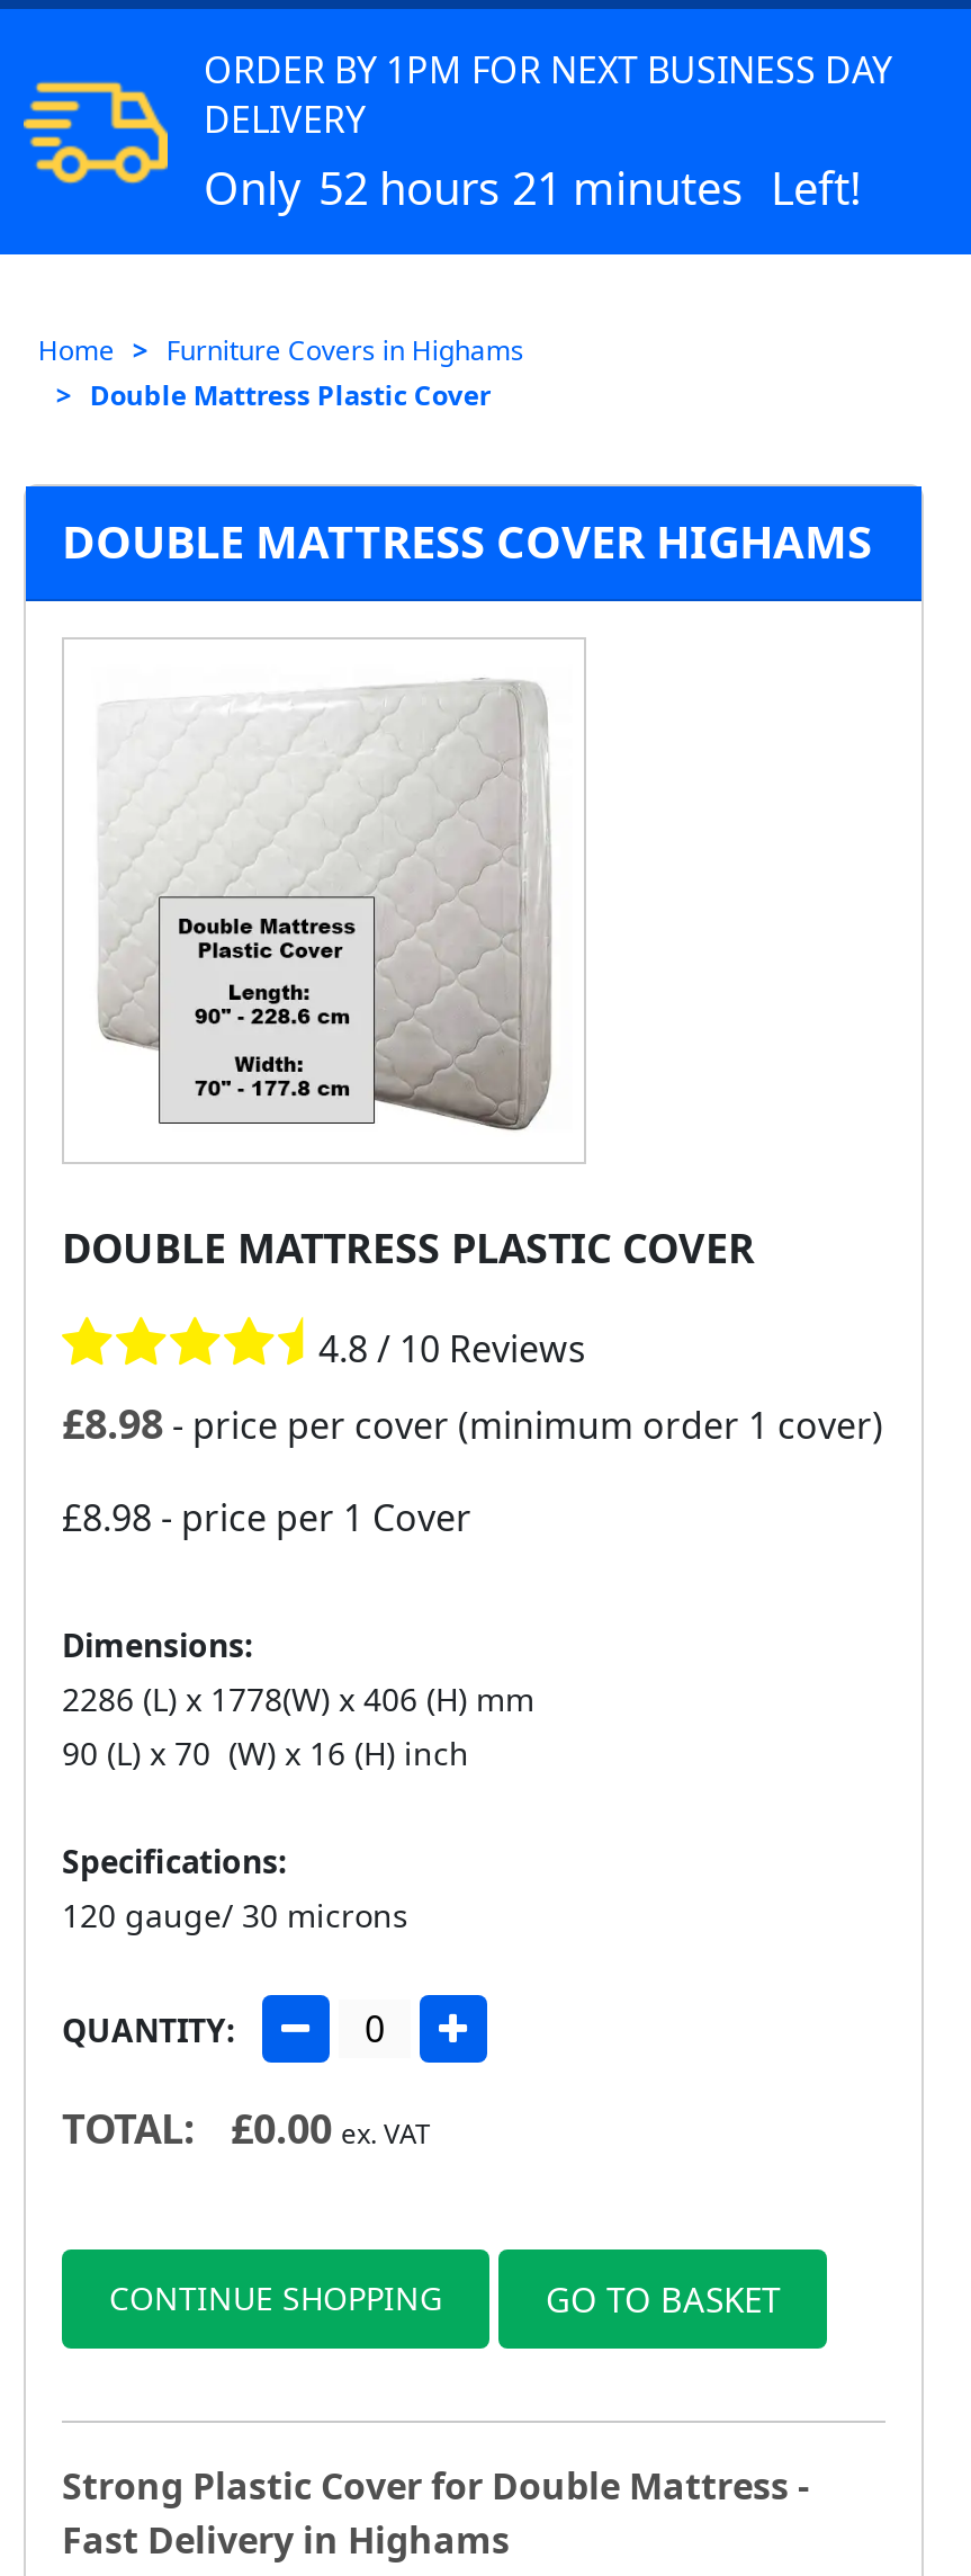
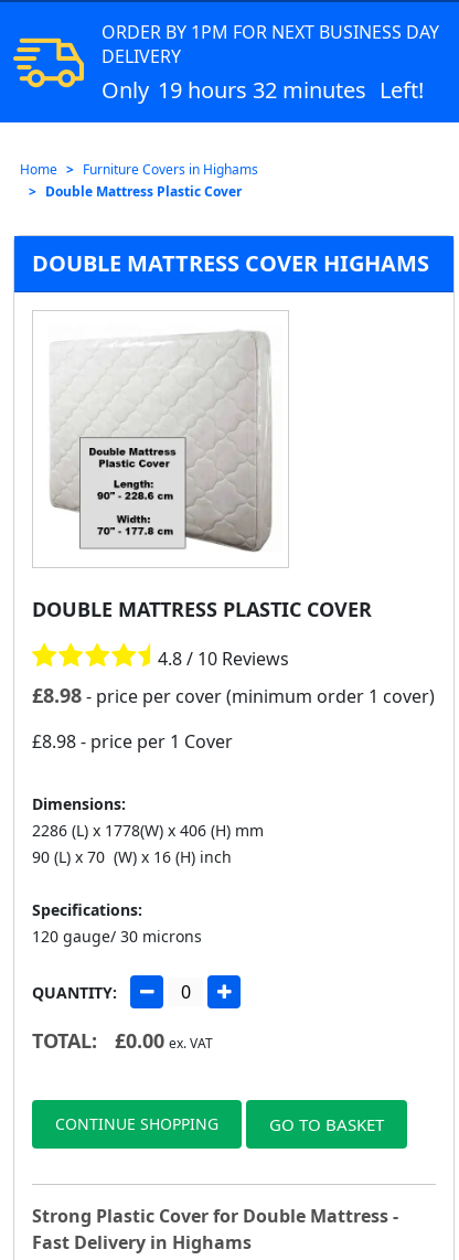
[204,158,861,218] Only 52 hours 21 minutes Left! -> [102,75,424,105] Only 19 hours 32 minutes Left!

